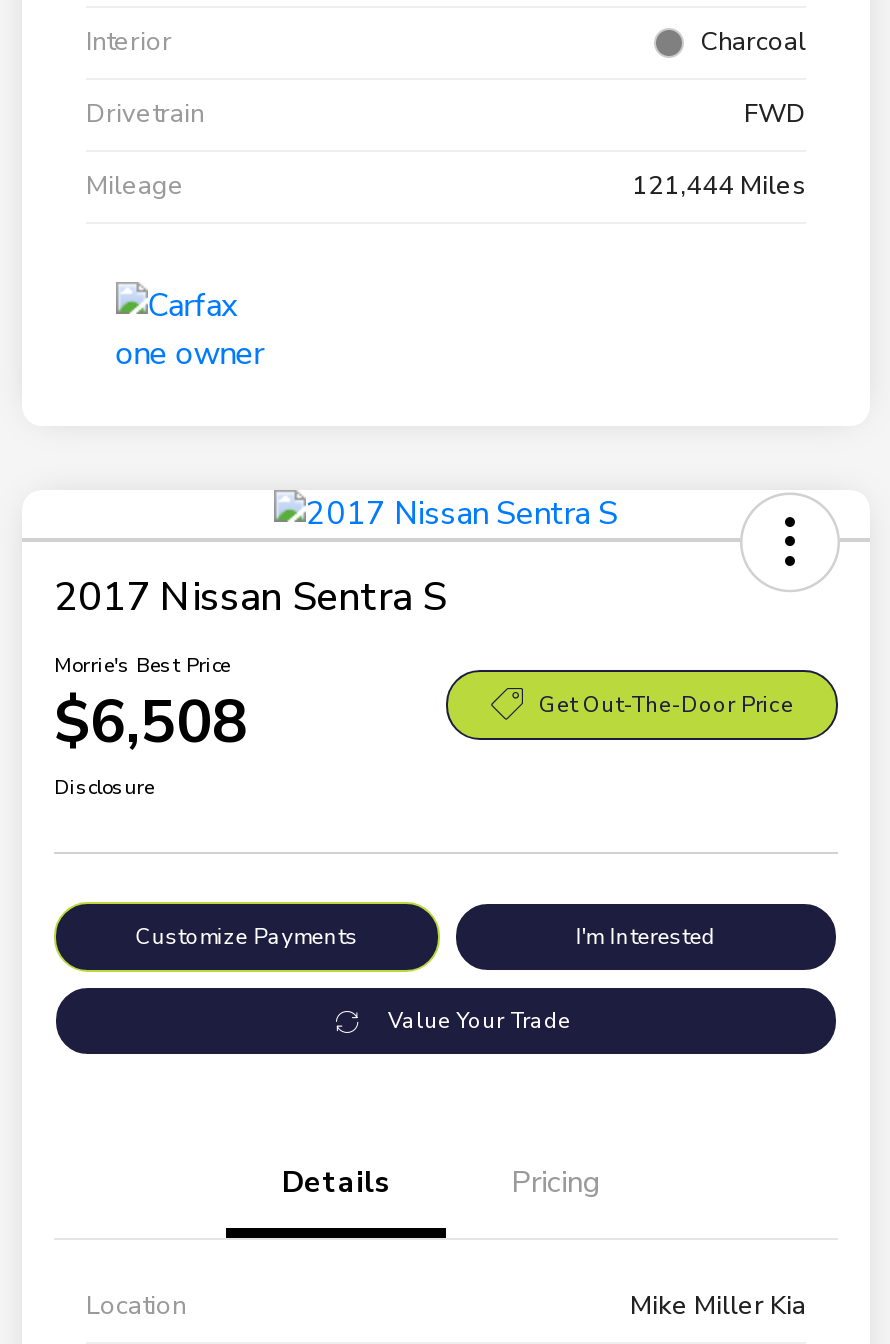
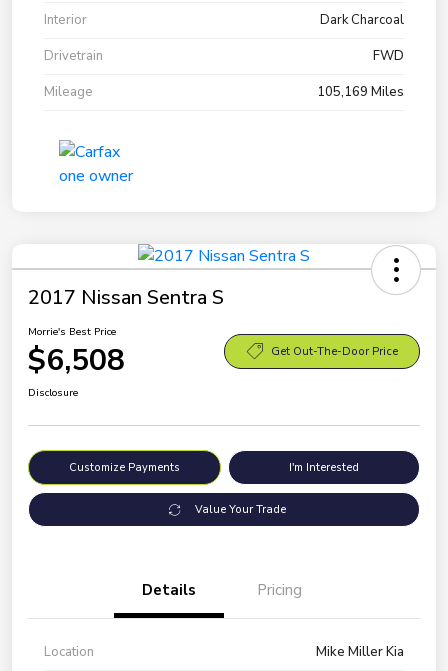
[700,24,806,60] Charcoal -> [320,11,404,29] Dark Charcoal
[632,168,806,204] 121,444 Miles -> [317,83,404,101] 105,169 Miles

